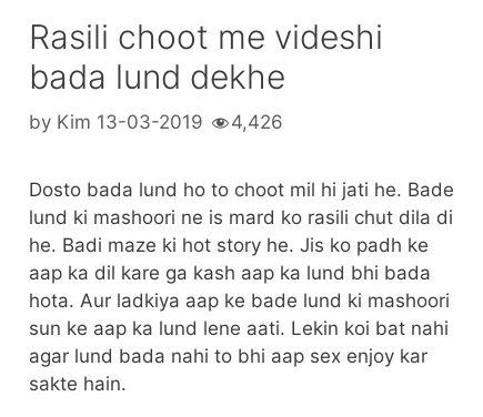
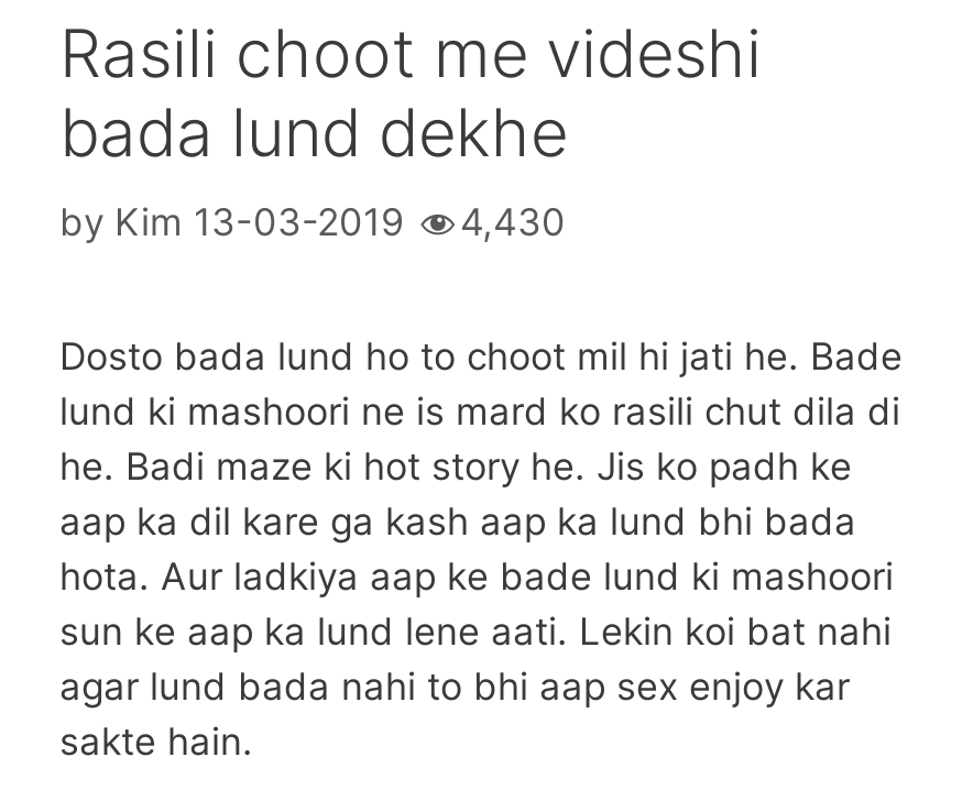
[29,111,283,133] by Kim 13-03-2019 4,426 -> [59,201,566,245] by Kim 13-03-2019 4,430

